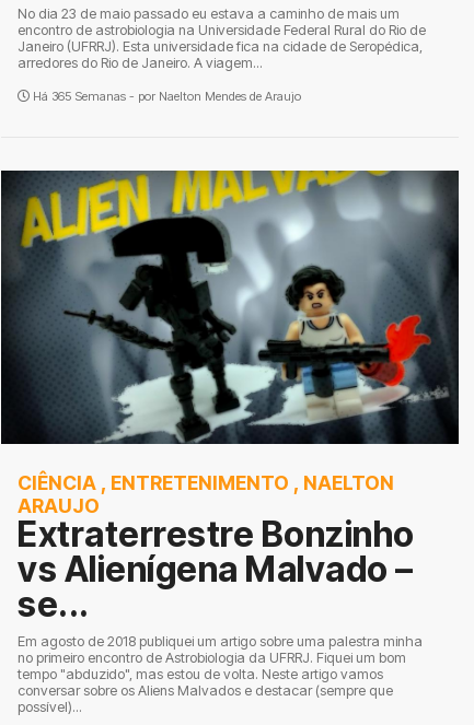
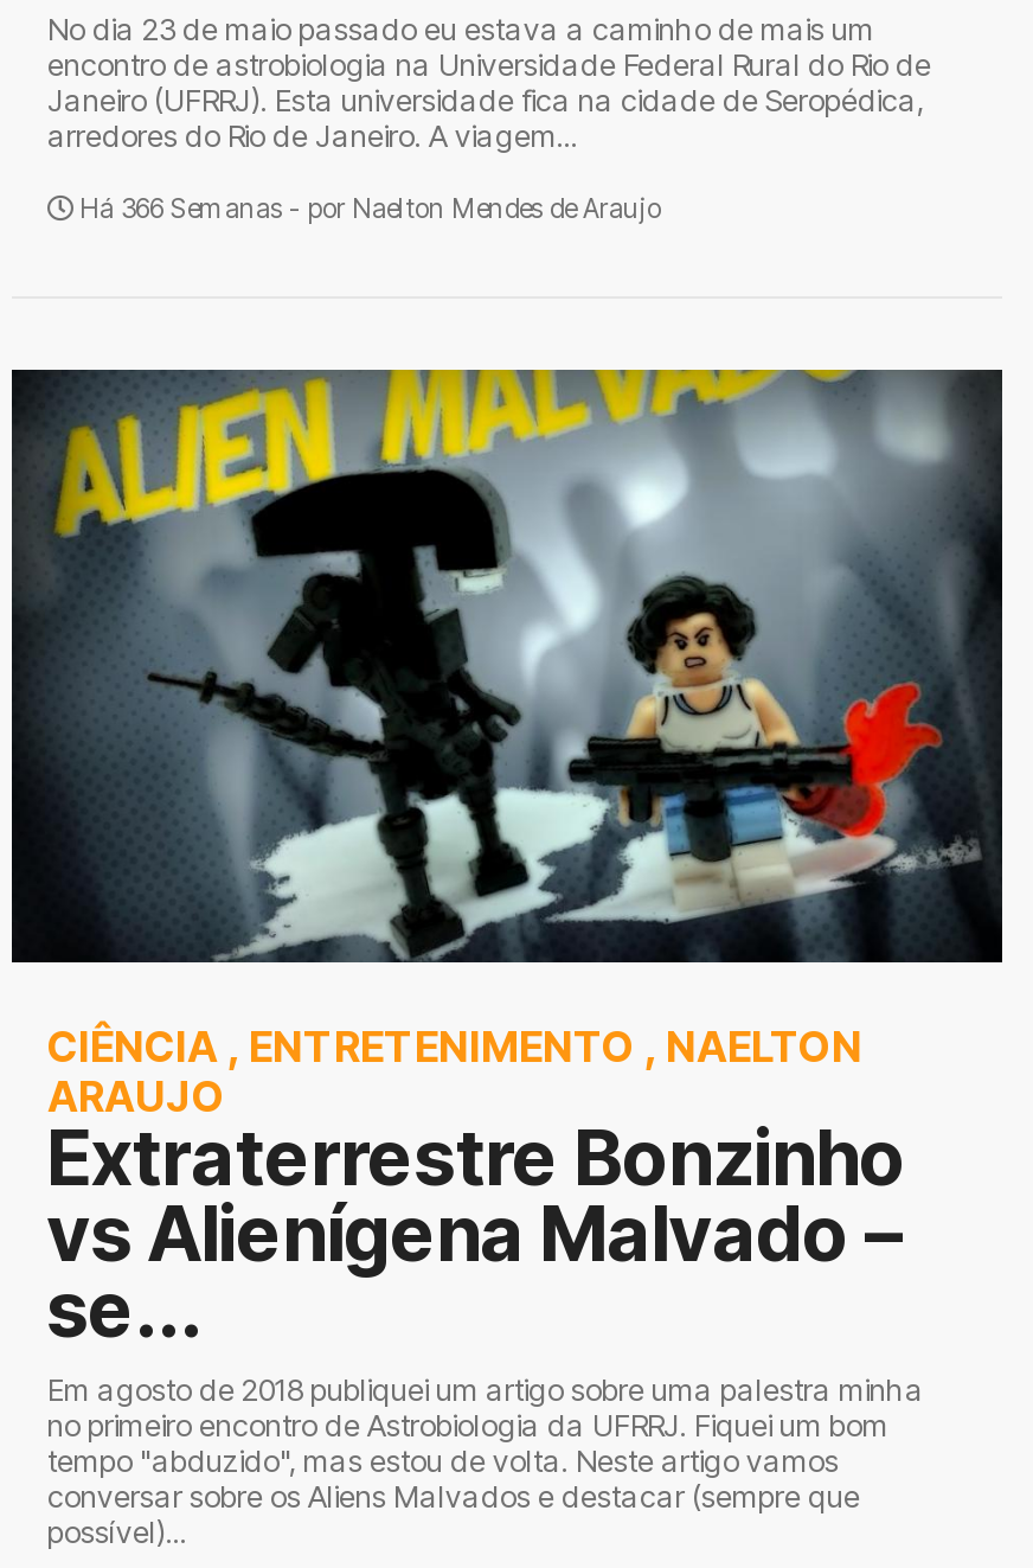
[30,89,301,104] Há 365 Semanas - por Naelton Mendes de Araujo -> [73,192,661,225] Há 366 Semanas - por Naelton Mendes de Araujo

